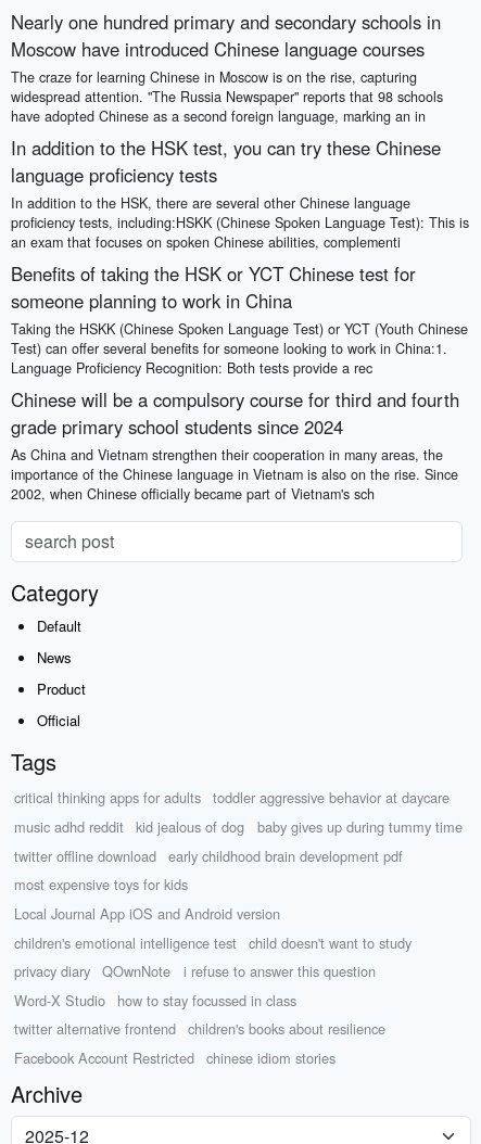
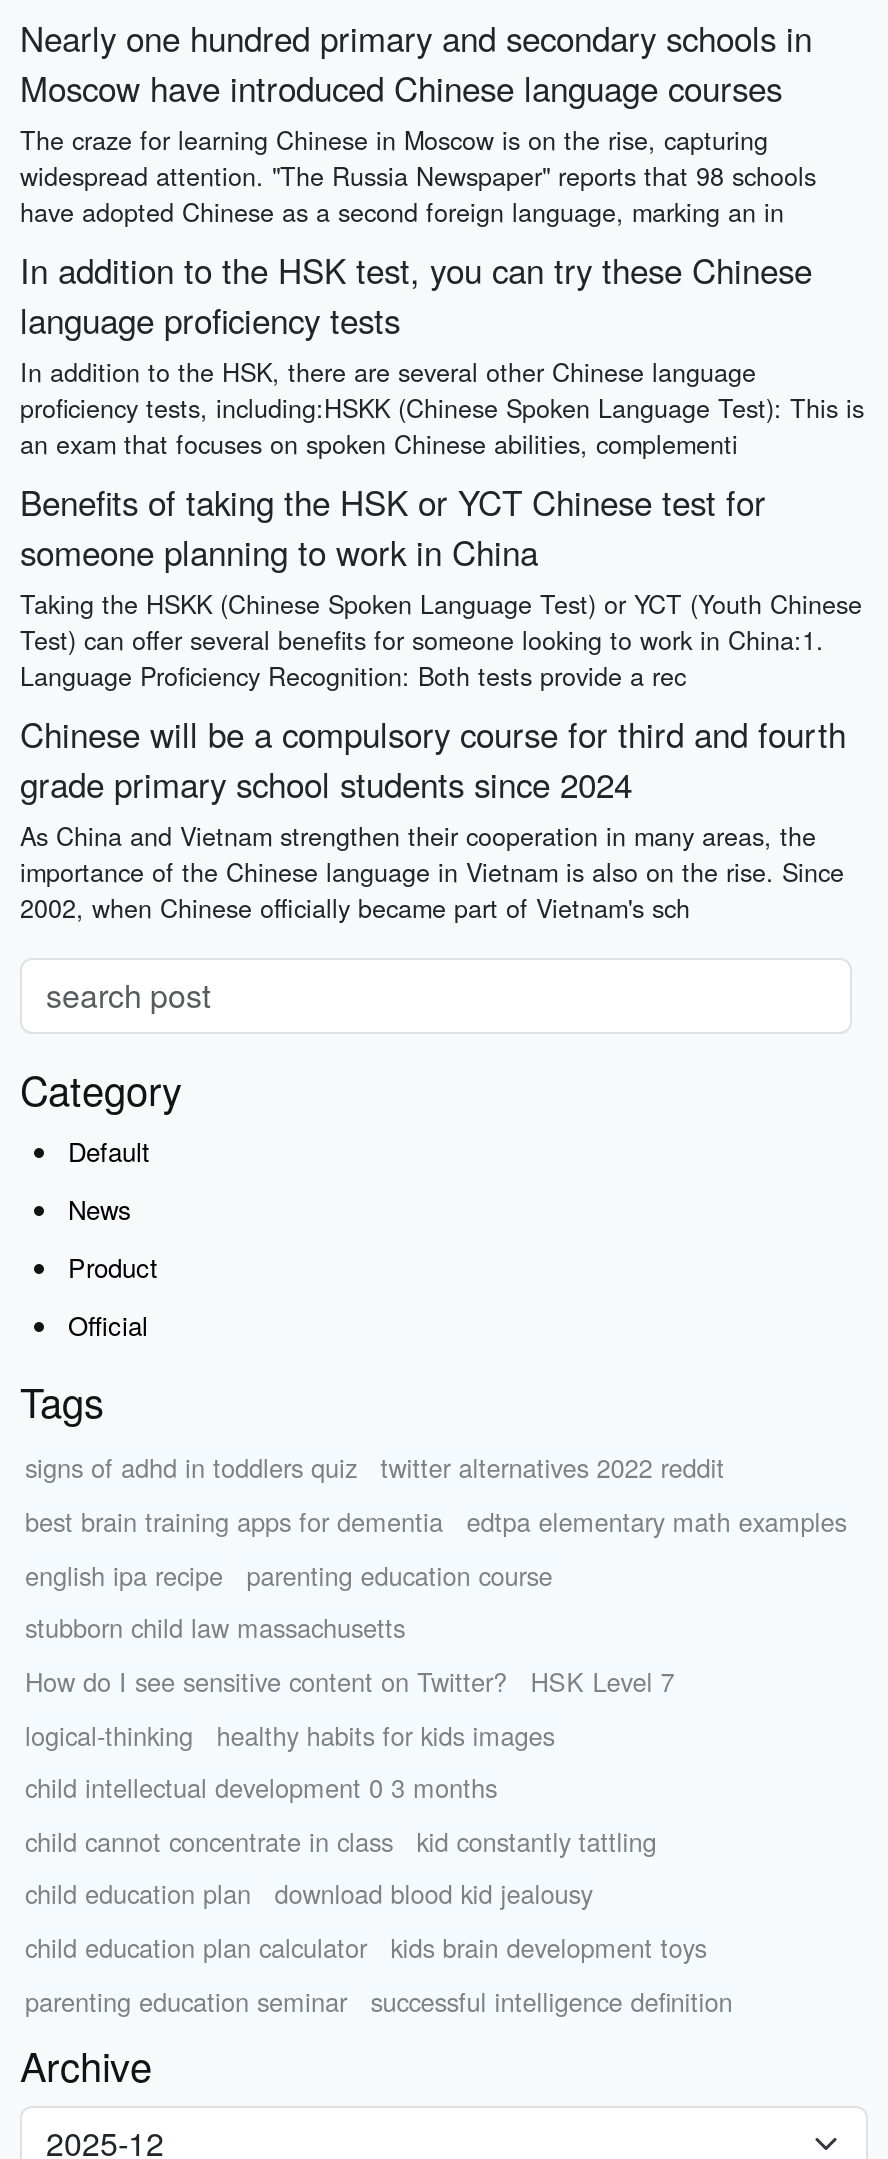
[14,787,462,1068] critical thinking apps for adults | toddler aggressive behavior at daycare | music adhd reddit | kid jealous of dog | baby gives up during tummy time | twitter offline download | early childhood brain development pdf | most expensive toys for kids | Local Journal App iOS and Android version | children's emotional intelligence test | child doesn't want to study | privacy diary | QOwnNote | i refuse to answer this question | Word-X Studio | how to stay focussed in class | twitter alternative frontend | children's books about resilience | Facebook Account Restricted | chinese idiom stories -> [25,1449,846,2019] signs of adhd in toddlers quiz | twitter alternatives 2022 reddit | best brain training apps for dementia | edtpa elementary math examples | english ipa recipe | parenting education course | stubborn child law massachusetts | How do I see sensitive content on Twitter? | HSK Level 7 | logical-thinking | healthy habits for kids images | child intellectual development 0 3 months | child cannot concentrate in class | kid constantly tattling | child education plan | download blood kid jealousy | child education plan calculator | kids brain development toys | parenting education seminar | successful intelligence definition

